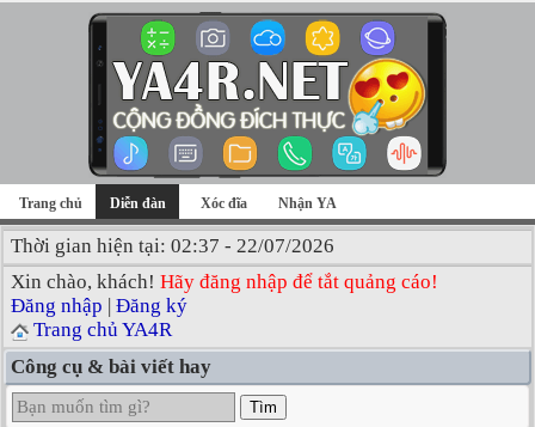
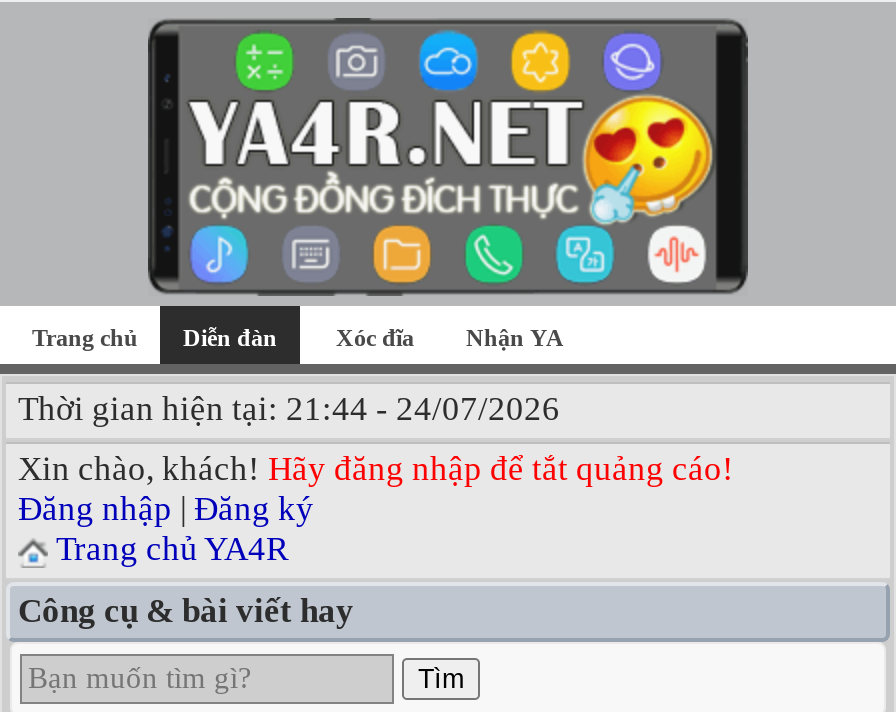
[11,234,334,257] Thời gian hiện tại: 02:37 - 22/07/2026 -> [18,390,560,428] Thời gian hiện tại: 21:44 - 24/07/2026

